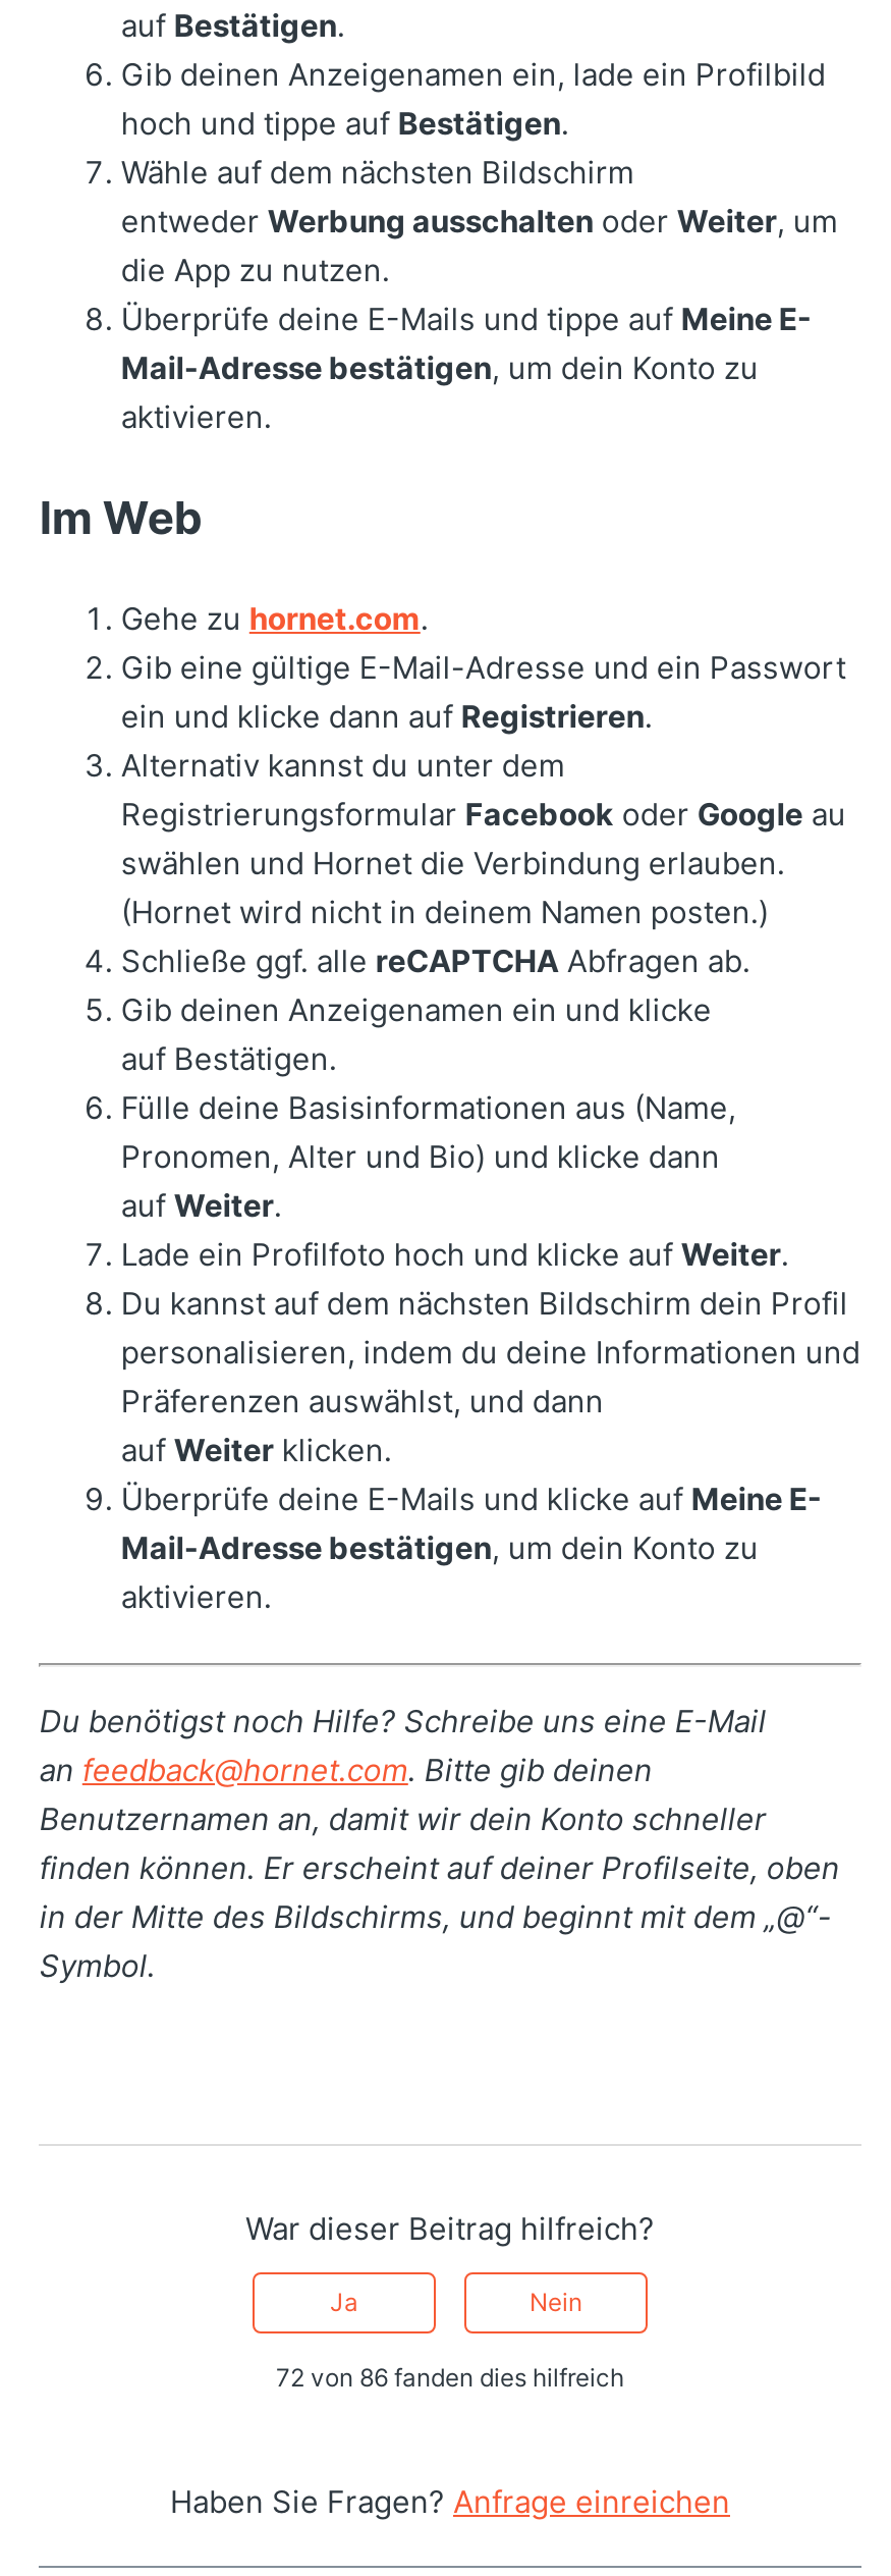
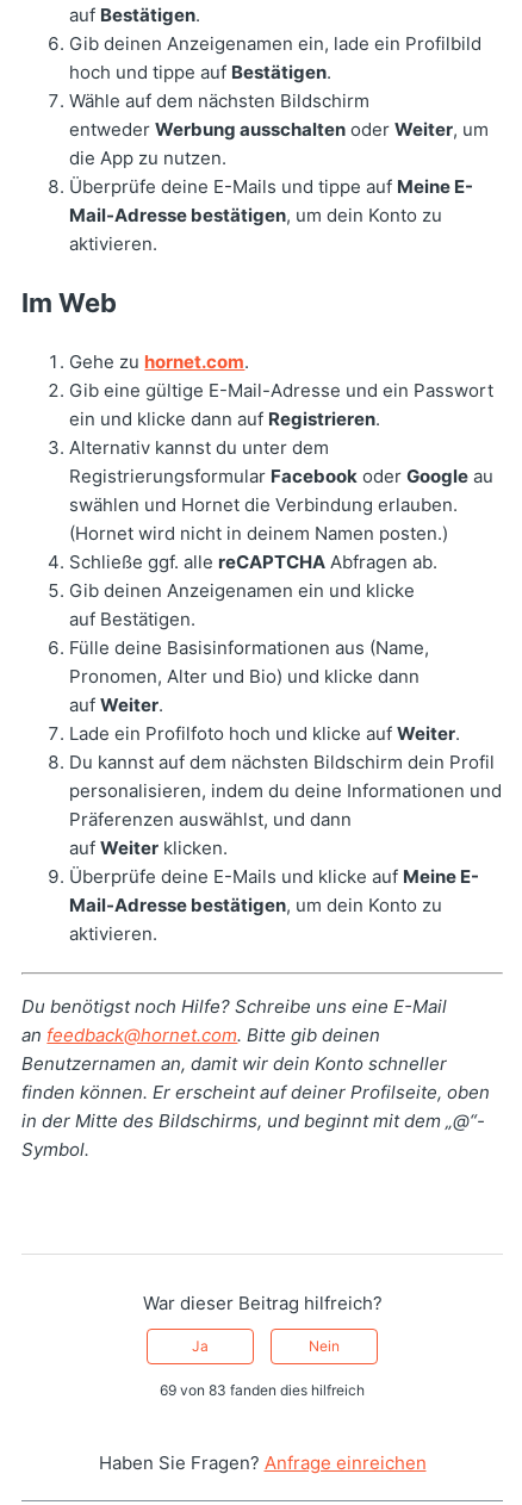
[276,2363,624,2393] 72 von 86 fanden dies hilfreich -> [160,1381,365,1399] 69 von 83 fanden dies hilfreich

